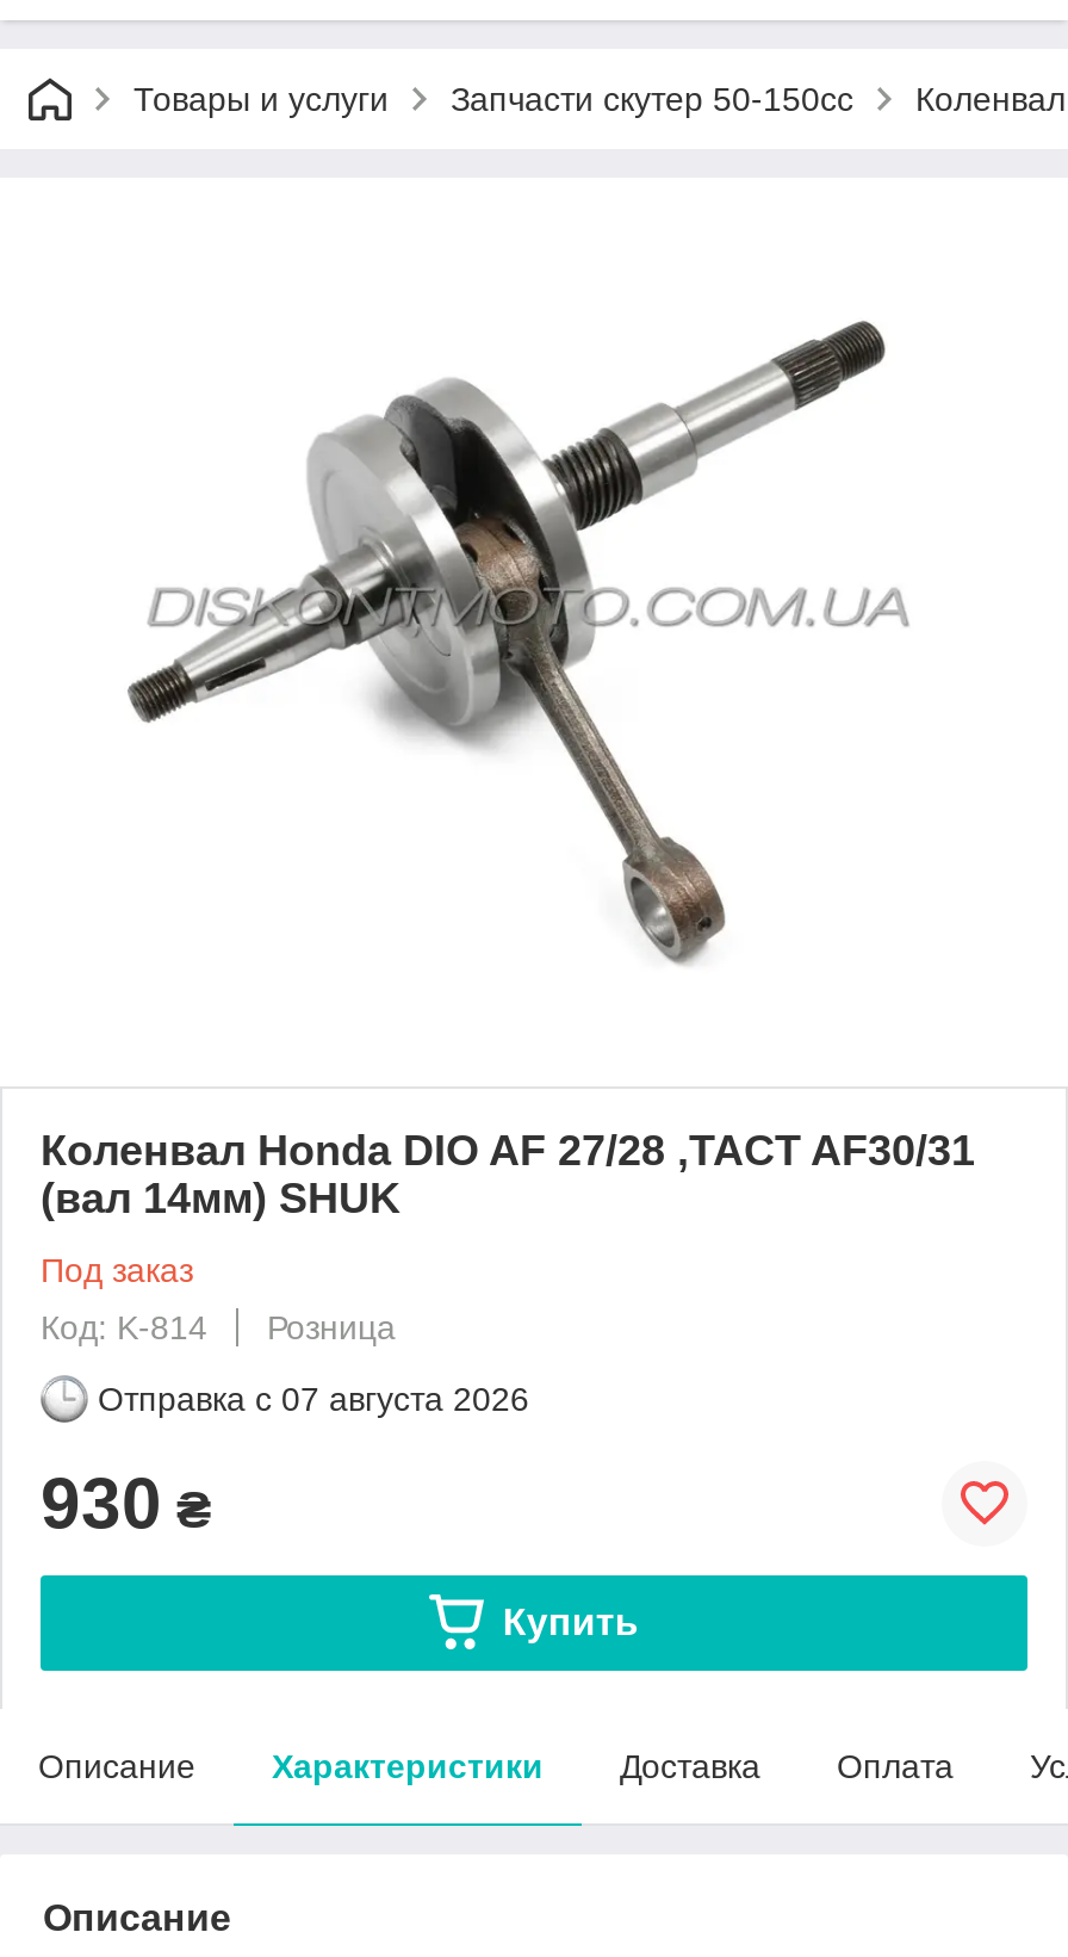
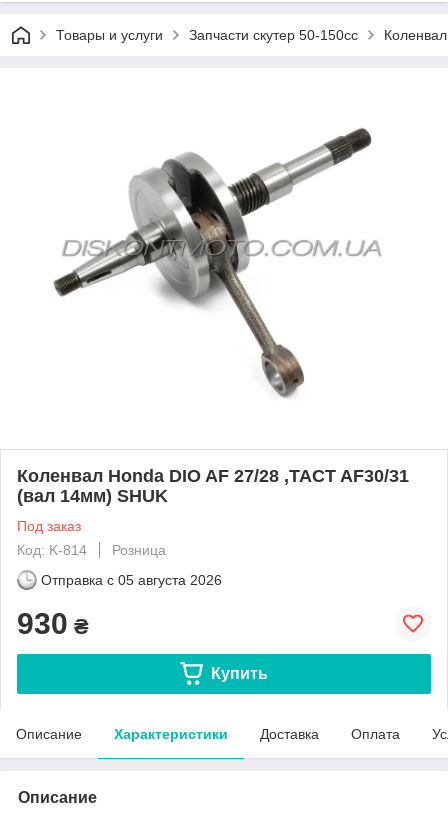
[98,1379,529,1417] Отправка с 07 августа 2026 -> [41,572,222,588] Отправка с 05 августа 2026

